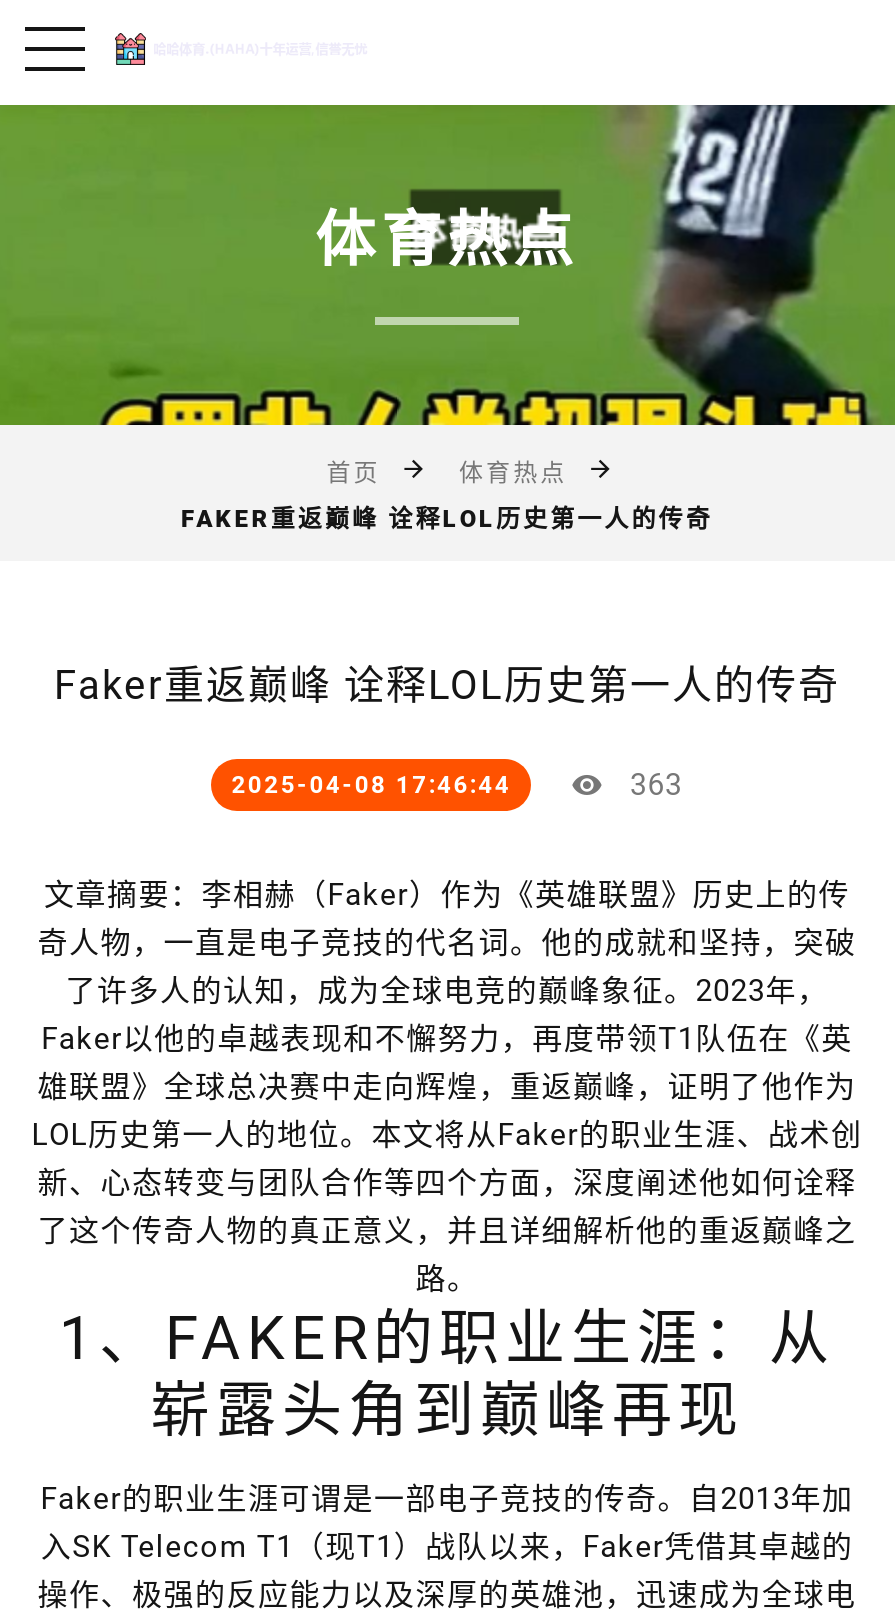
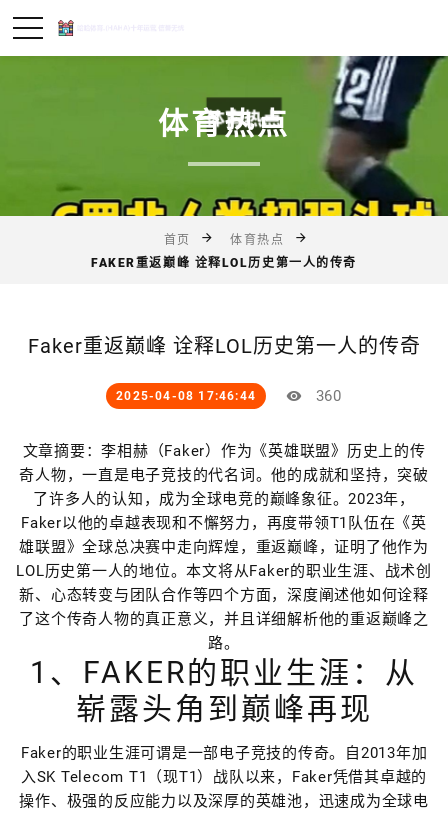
[630,766,683,802] 363 -> [315,386,342,404] 360

